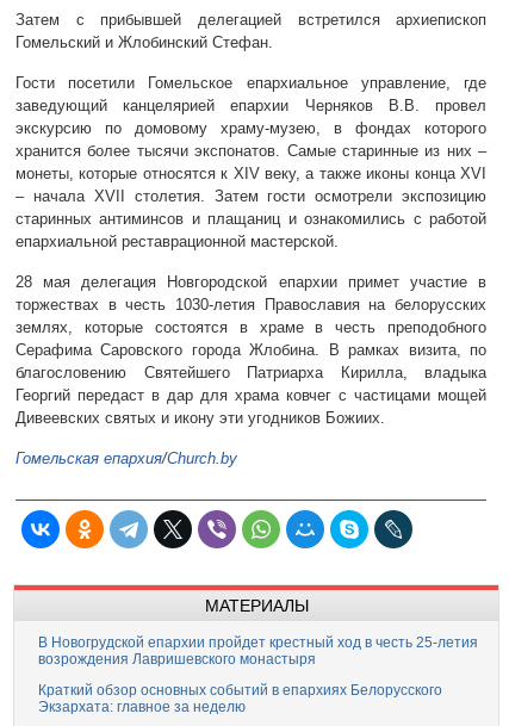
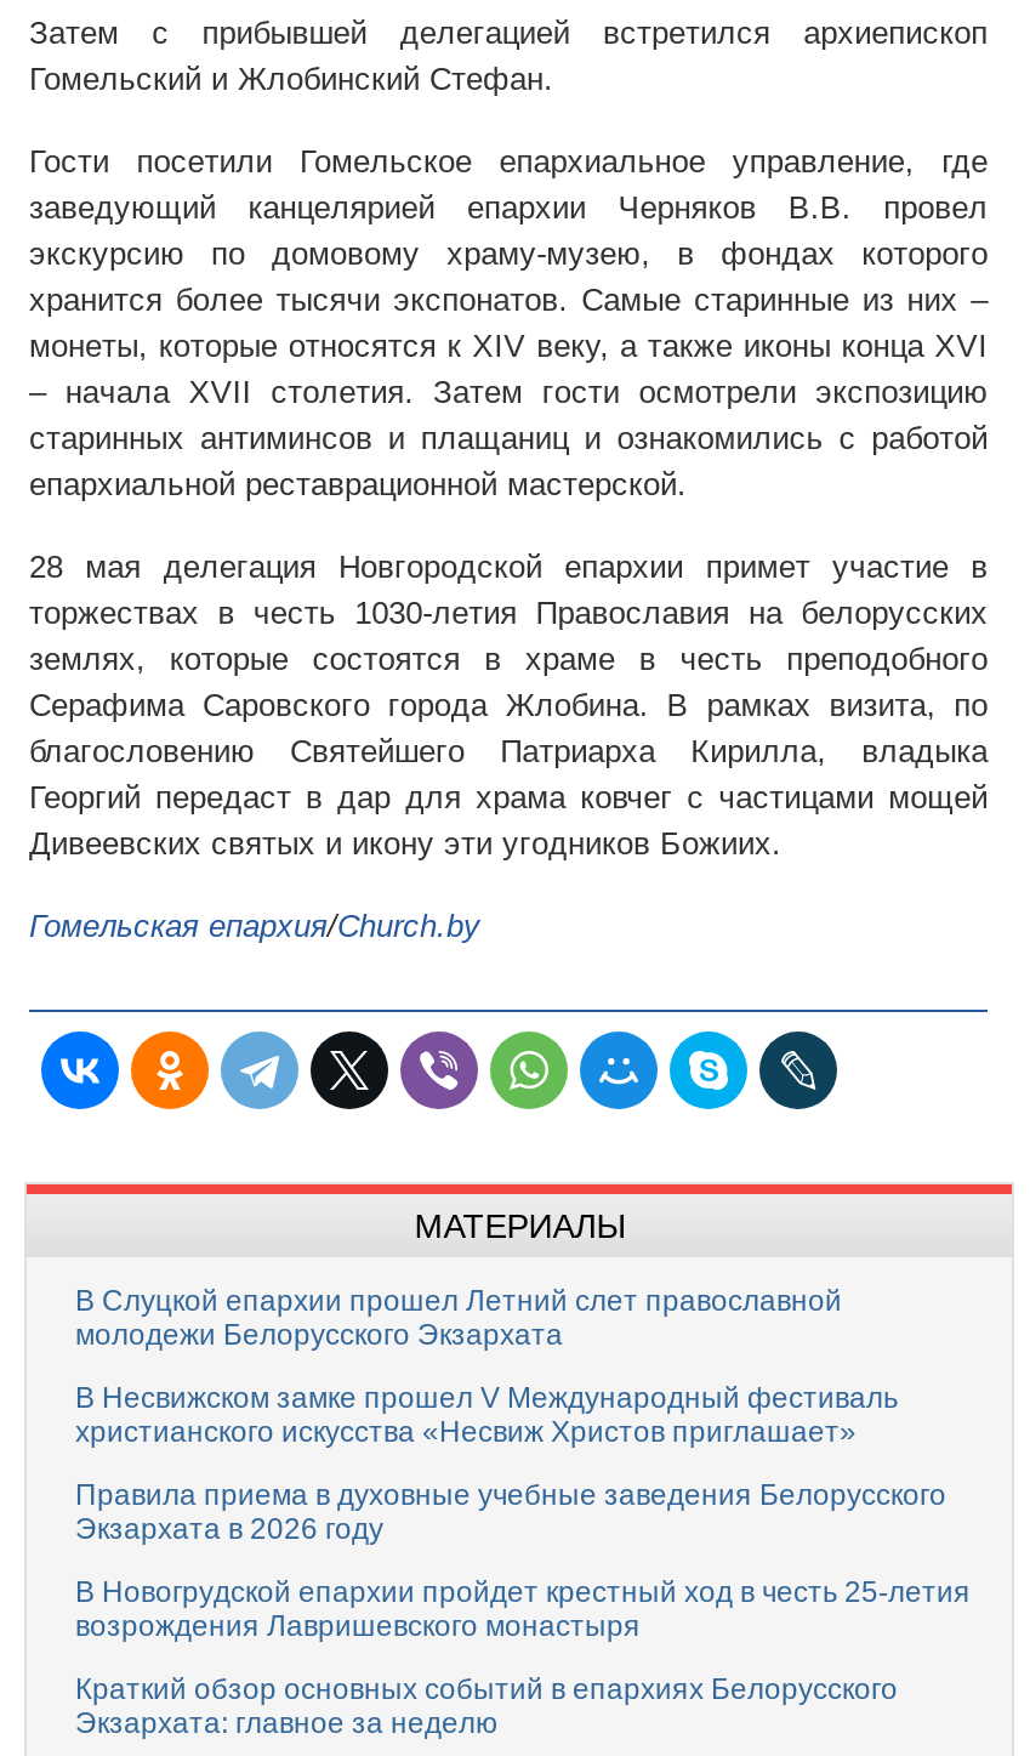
none -> [75,1284,946,1548] В Слуцкой епархии прошел Летний слет православной | молодежи Белорусского Экзархата | В Несвижском замке прошел V Международный фестиваль | христианского искусства «Несвиж Христов приглашает» | Правила приема в духовные учебные заведения Белорусского | Экзархата в 2026 году

